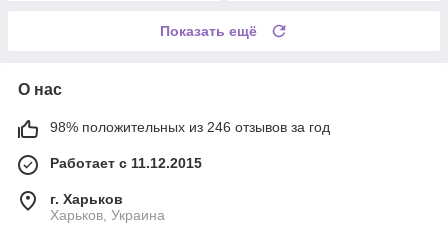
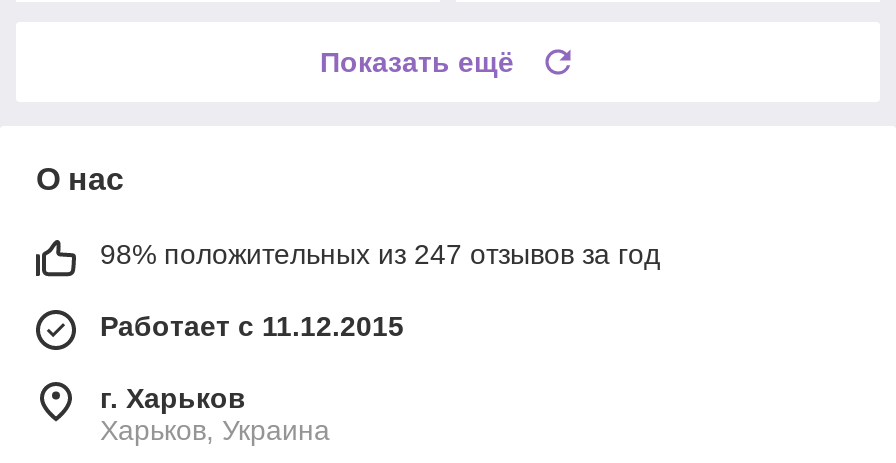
[50,119,330,135] 98% положительных из 246 отзывов за год -> [100,238,660,270] 98% положительных из 247 отзывов за год

